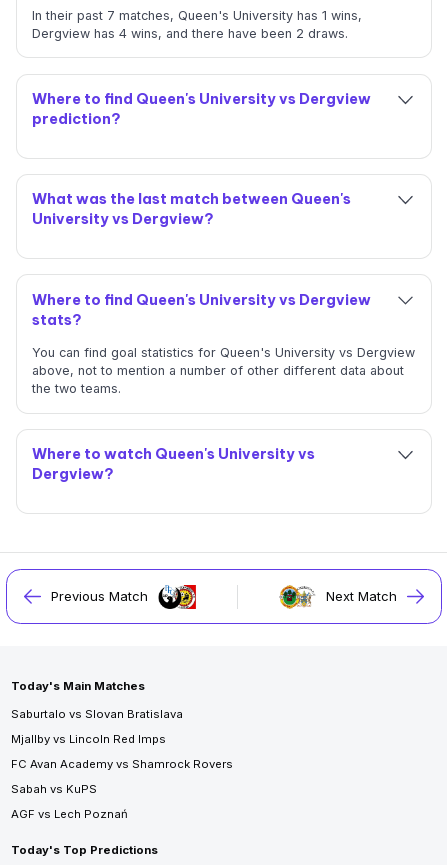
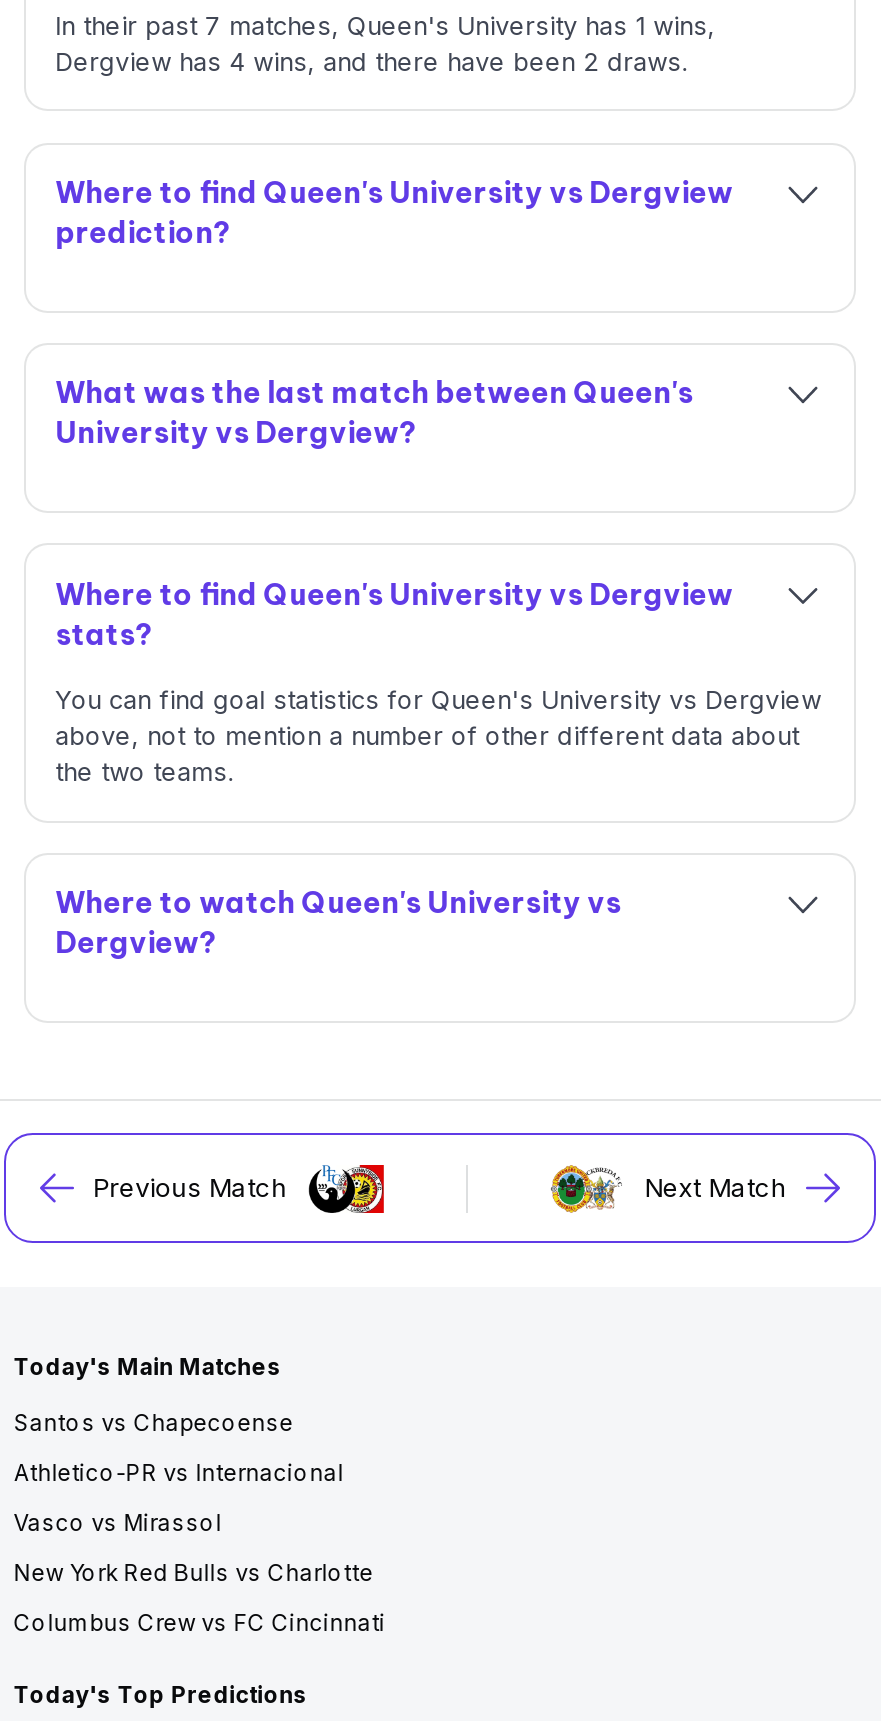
[11,707,183,721] Saburtalo vs Slovan Bratislava -> [14,1408,294,1436] Santos vs Chapecoense
[11,732,166,746] Mjallby vs Lincoln Red Imps -> [14,1458,344,1486] Athletico-PR vs Internacional
[11,757,233,771] FC Avan Academy vs Shamrock Rovers -> [14,1508,222,1536] Vasco vs Mirassol
[11,782,97,796] Sabah vs KuPS -> [14,1558,374,1586] New York Red Bulls vs Charlotte
[11,807,128,821] AGF vs Lech Poznań -> [14,1608,386,1636] Columbus Crew vs FC Cincinnati

